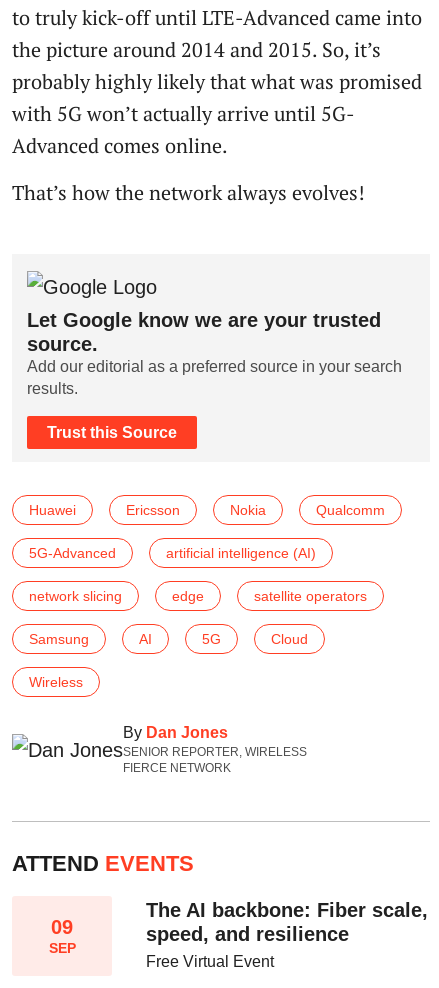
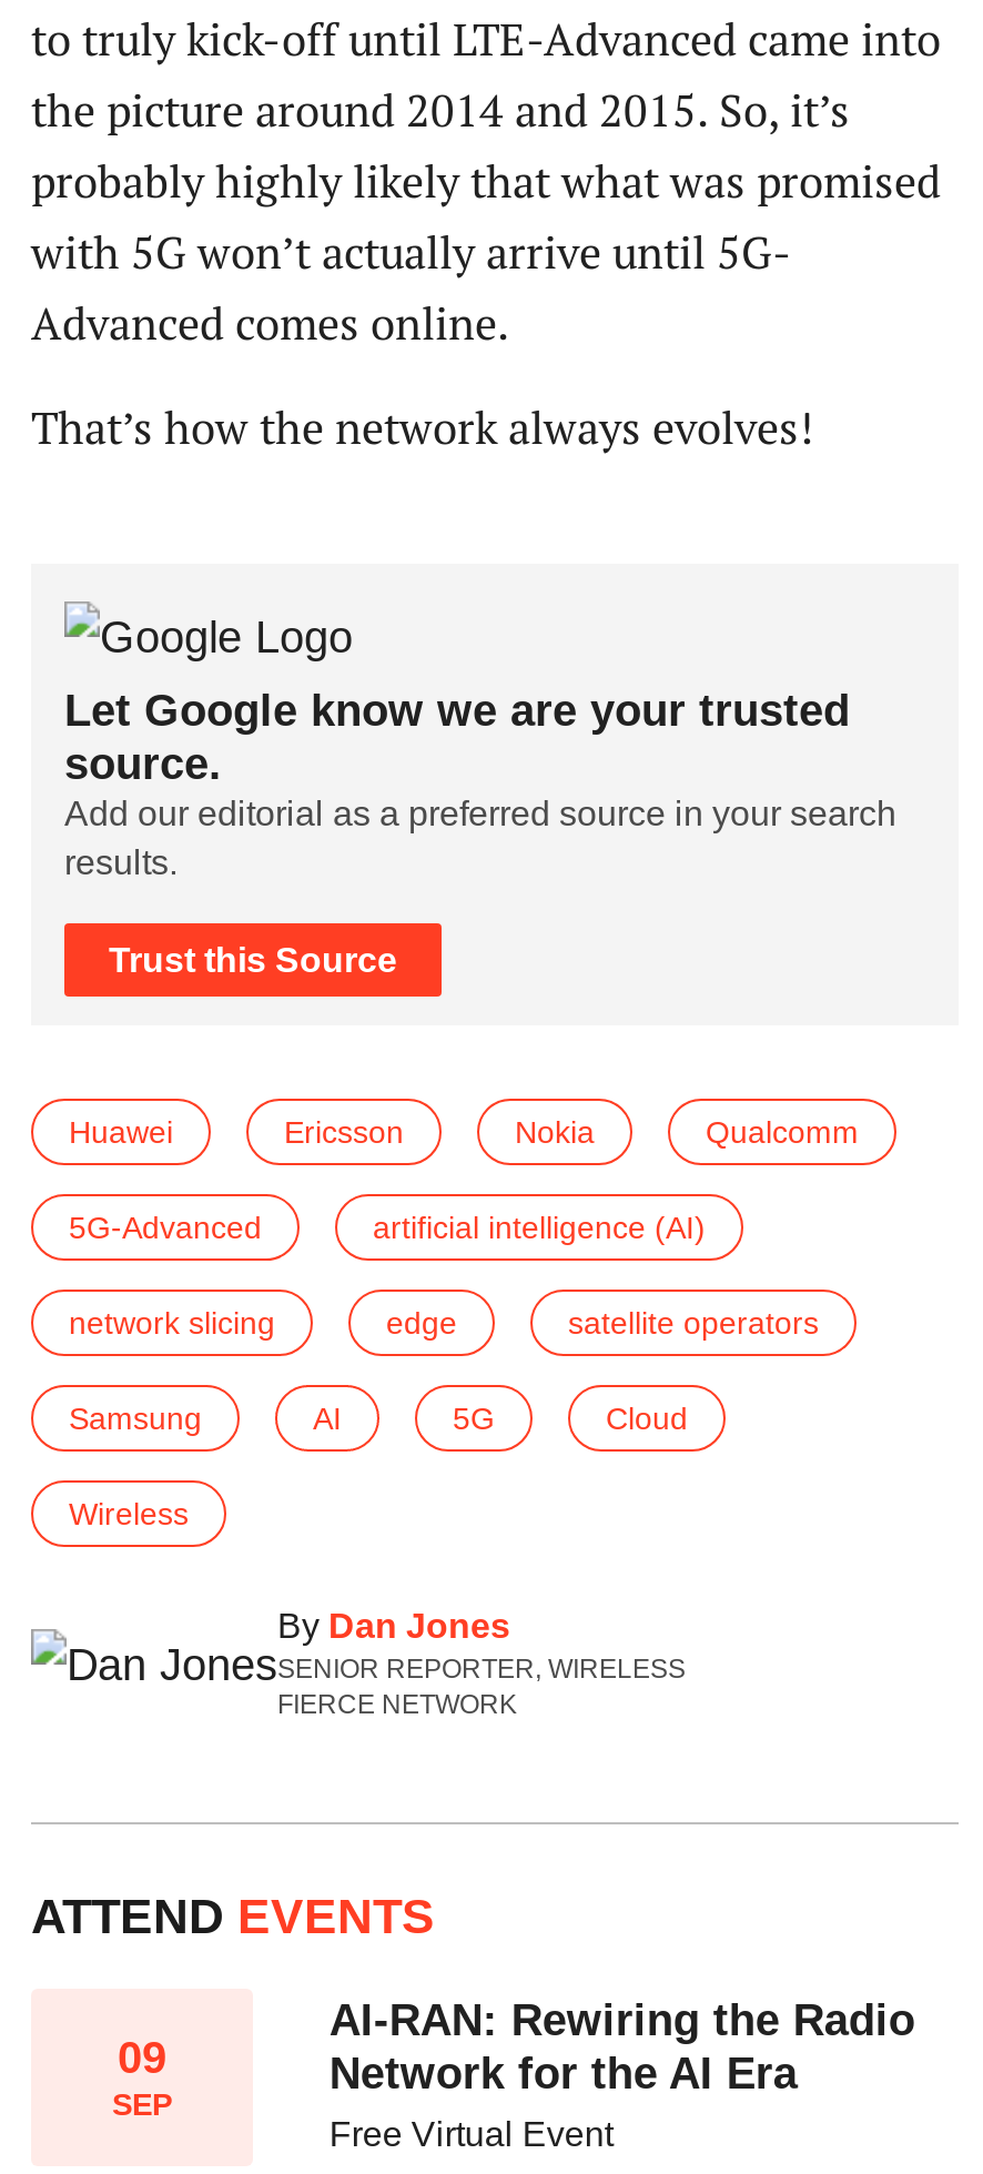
[146,899,428,945] The AI backbone: Fiber scale, | speed, and resilience -> [329,1996,915,2098] AI-RAN: Rewiring the Radio | Network for the AI Era

